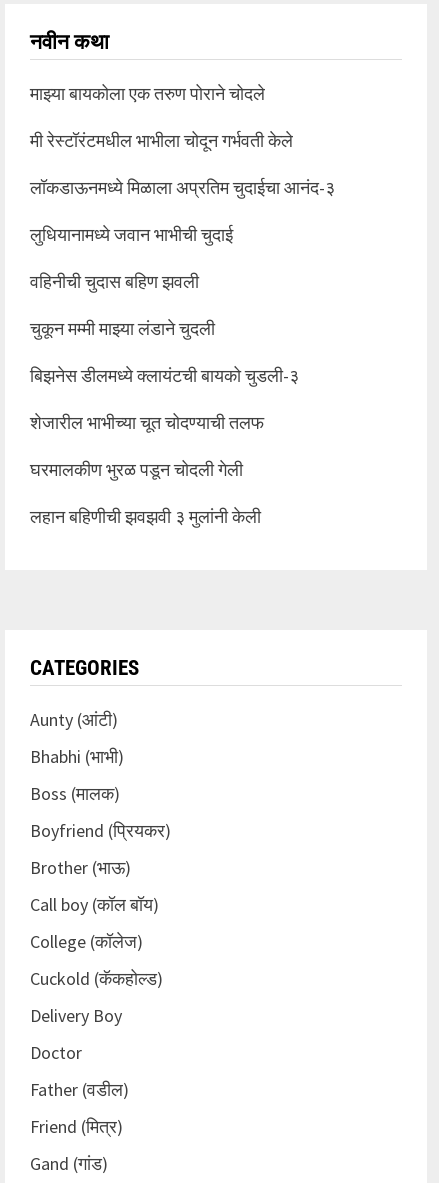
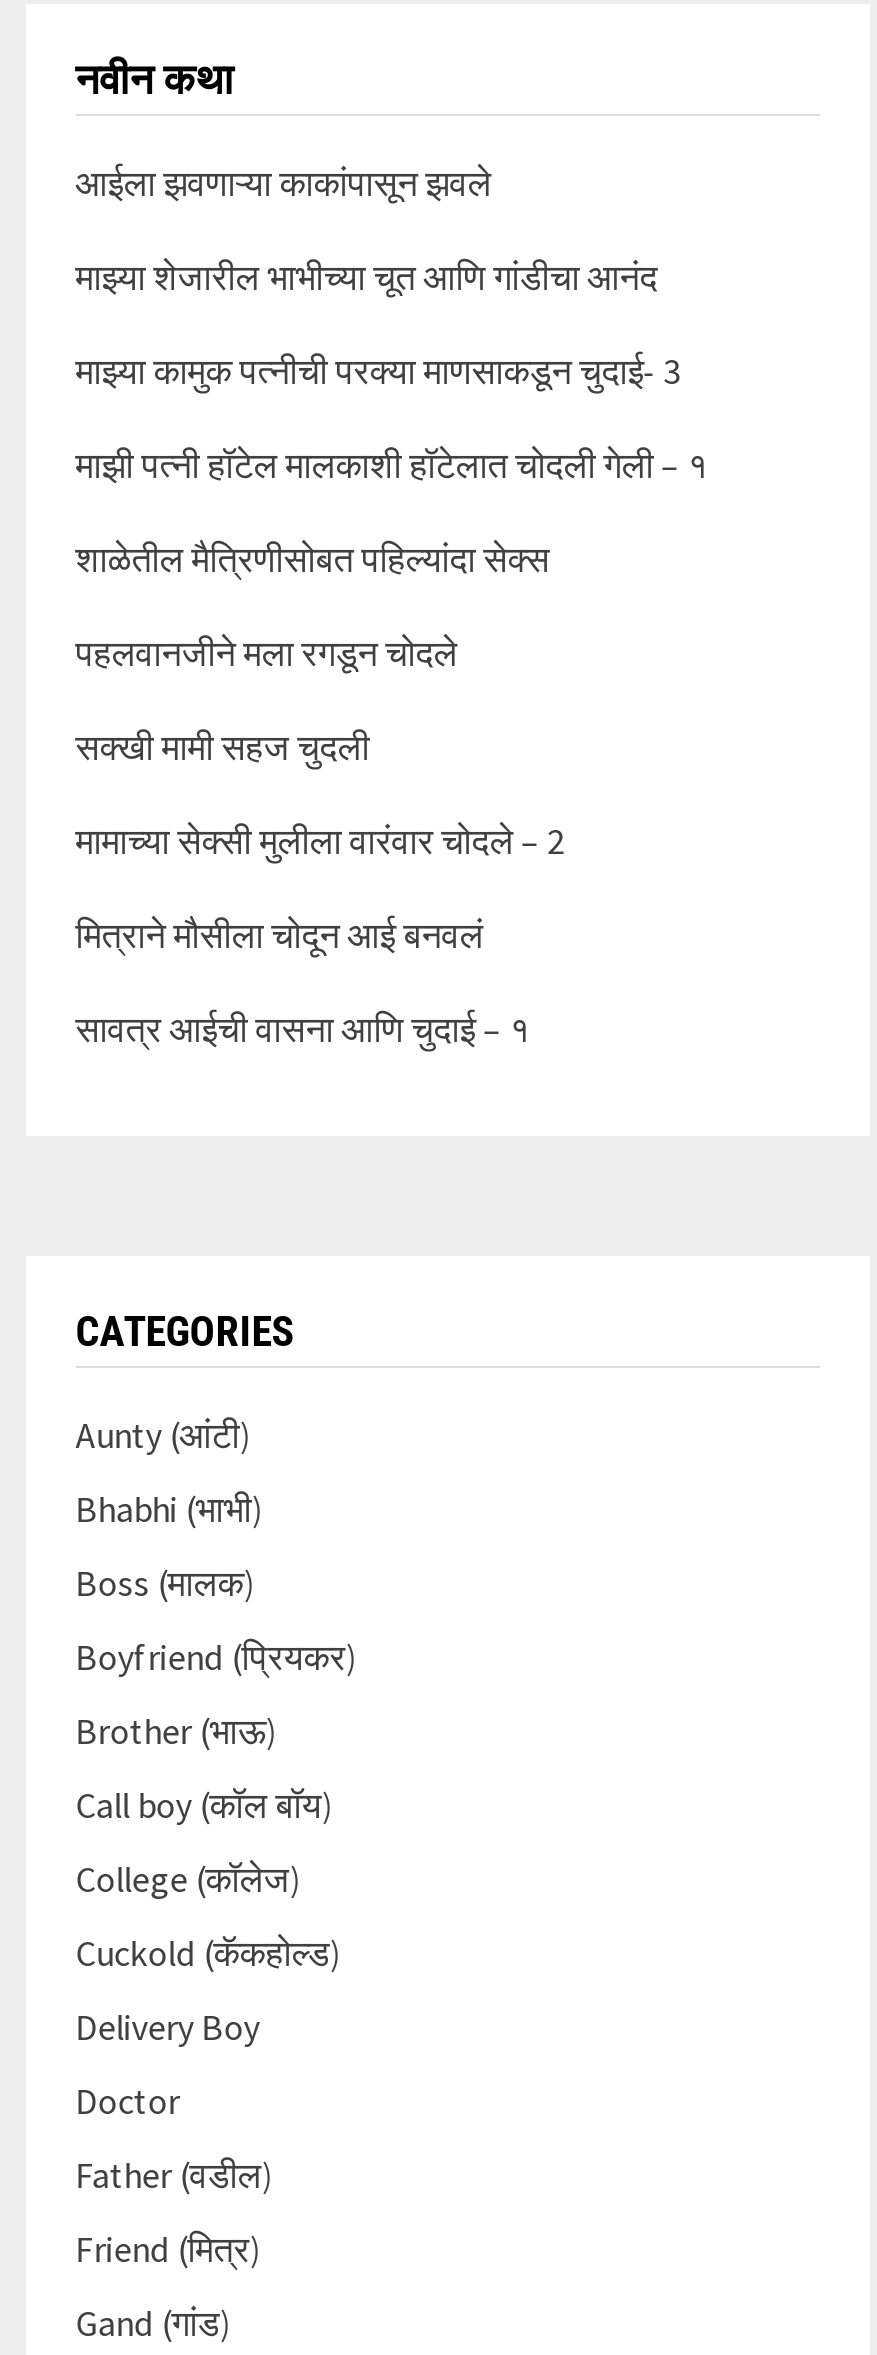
[30,82,265,105] माझ्या बायकोला एक तरुण पोराने चोदले -> [76,159,492,205] आईला झवणाऱ्या काकांपासून झवले
[30,129,293,152] मी रेस्टॉरंटमधील भाभीला चोदून गर्भवती केले -> [76,253,658,299] माझ्या शेजारील भाभीच्या चूत आणि गांडीचा आनंद
[30,176,335,199] लॉकडाऊनमध्ये मिळाला अप्रतिम चुदाईचा आनंद-३ -> [76,347,682,393] माझ्या कामुक पत्नीची परक्या माणसाकडून चुदाई- 3
[30,223,233,246] लुधियानामध्ये जवान भाभीची चुदाई -> [76,441,708,487] माझी पत्नी हॉटेल मालकाशी हॉटेलात चोदली गेली – १
[30,270,199,293] वहिनीची चुदास बहिण झवली -> [76,535,550,581] शाळेतील मैत्रिणीसोबत पहिल्यांदा सेक्स
[30,317,215,340] चुकून मम्मी माझ्या लंडाने चुदली -> [76,629,458,675] पहलवानजीने मला रगडून चोदले
[30,364,299,387] बिझनेस डीलमध्ये क्लायंटची बायको चुडली-३ -> [76,723,370,769] सक्खी मामी सहज चुदली
[30,411,264,434] शेजारील भाभीच्या चूत चोदण्याची तलफ -> [76,817,566,863] मामाच्या सेक्सी मुलीला वारंवार चोदले – 2
[30,458,243,481] घरमालकीण भुरळ पडून चोदली गेली -> [76,911,484,957] मित्राने मौसीला चोदून आई बनवलं
[30,505,261,528] लहान बहिणीची झवझवी ३ मुलांनी केली -> [76,1005,530,1051] सावत्र आईची वासना आणि चुदाई – १

